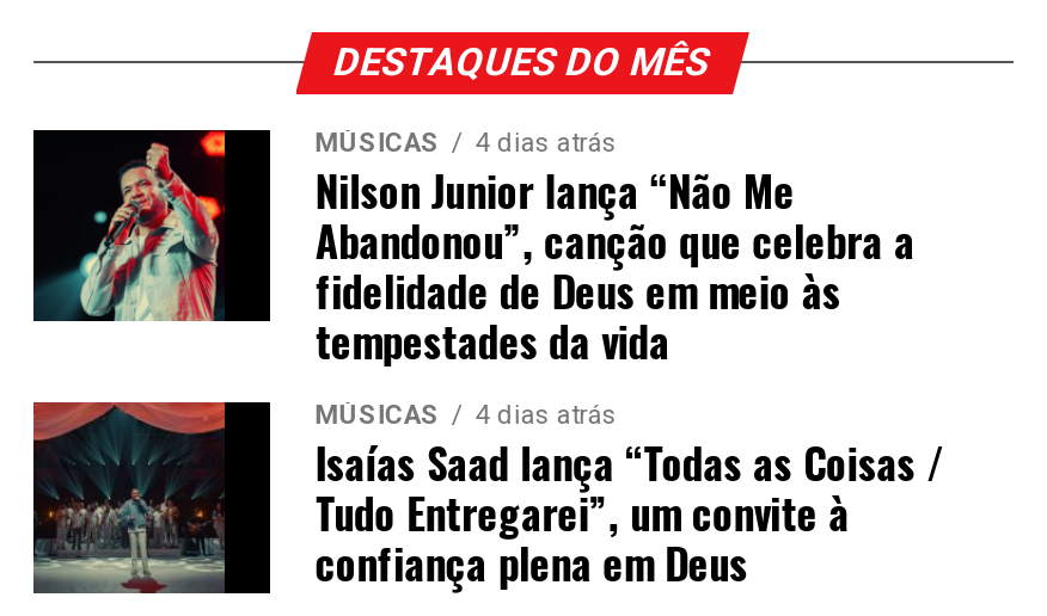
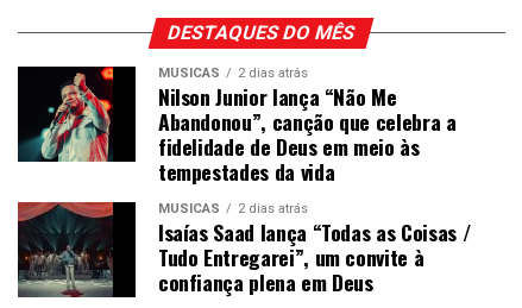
[315,128,616,159] MÚSICAS 4 dias atrás -> [158,65,308,81] MÚSICAS 2 dias atrás
[315,400,616,431] MÚSICAS 4 dias atrás -> [158,201,308,216] MÚSICAS 2 dias atrás

